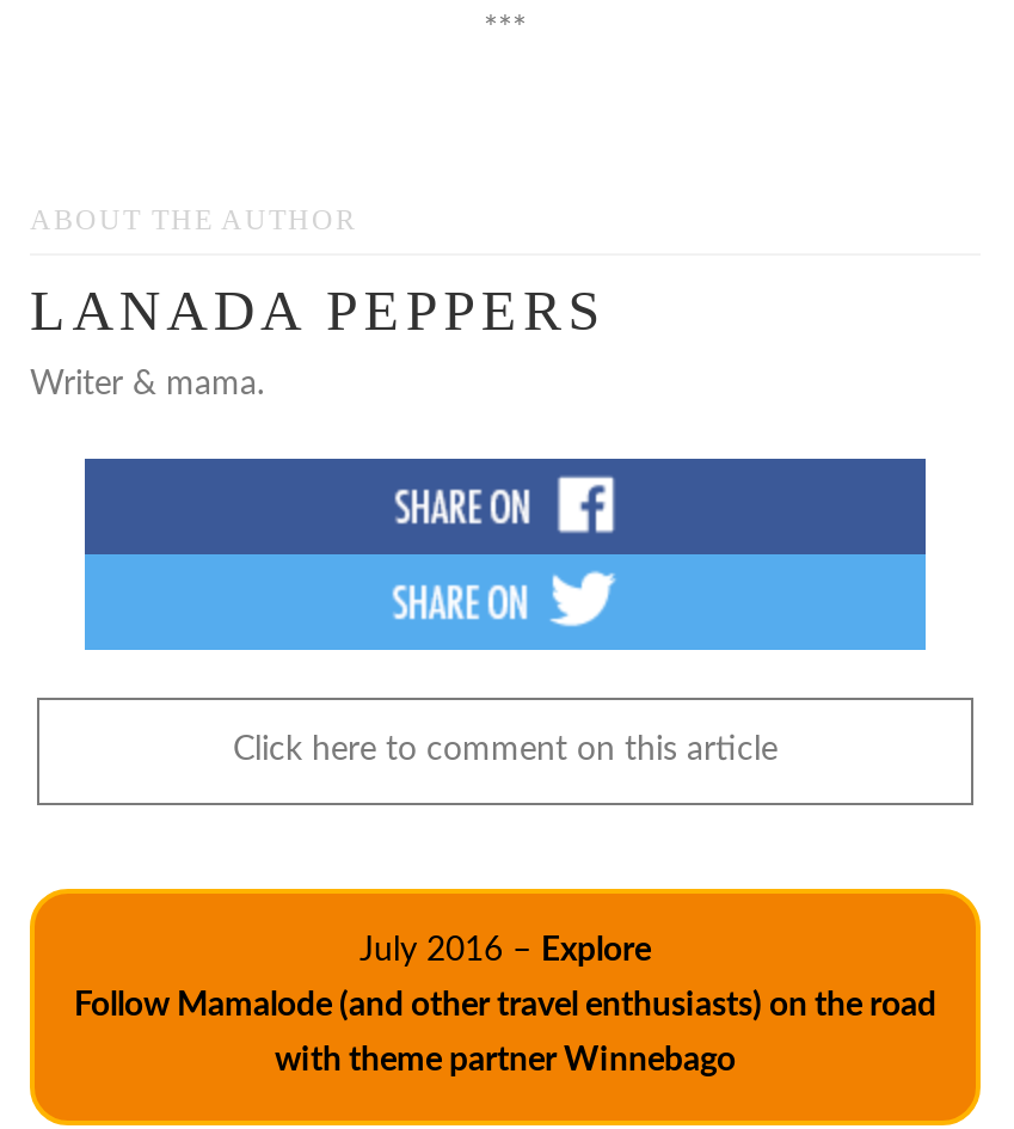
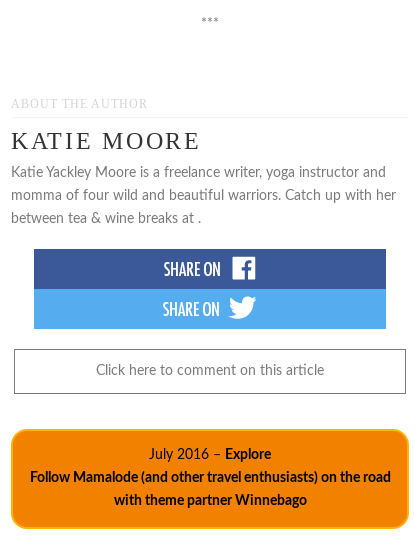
[30,279,606,402] LANADA PEPPERS | Writer & mama. -> [11,128,396,226] KATIE MOORE | Katie Yackley Moore is a freelance writer, yoga instructor and | momma of four wild and beautiful warriors. Catch up with her | between tea & wine breaks at .

